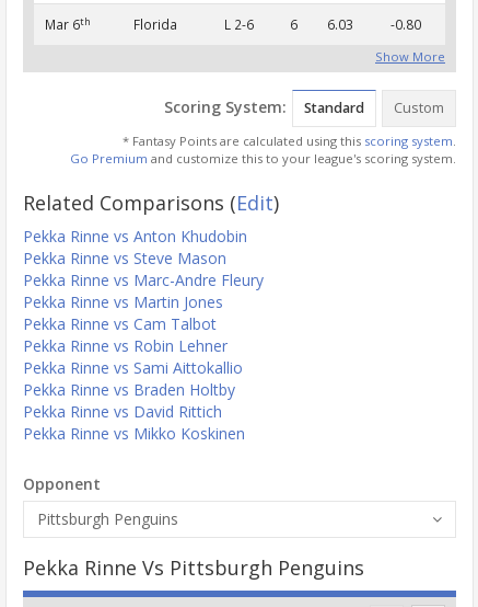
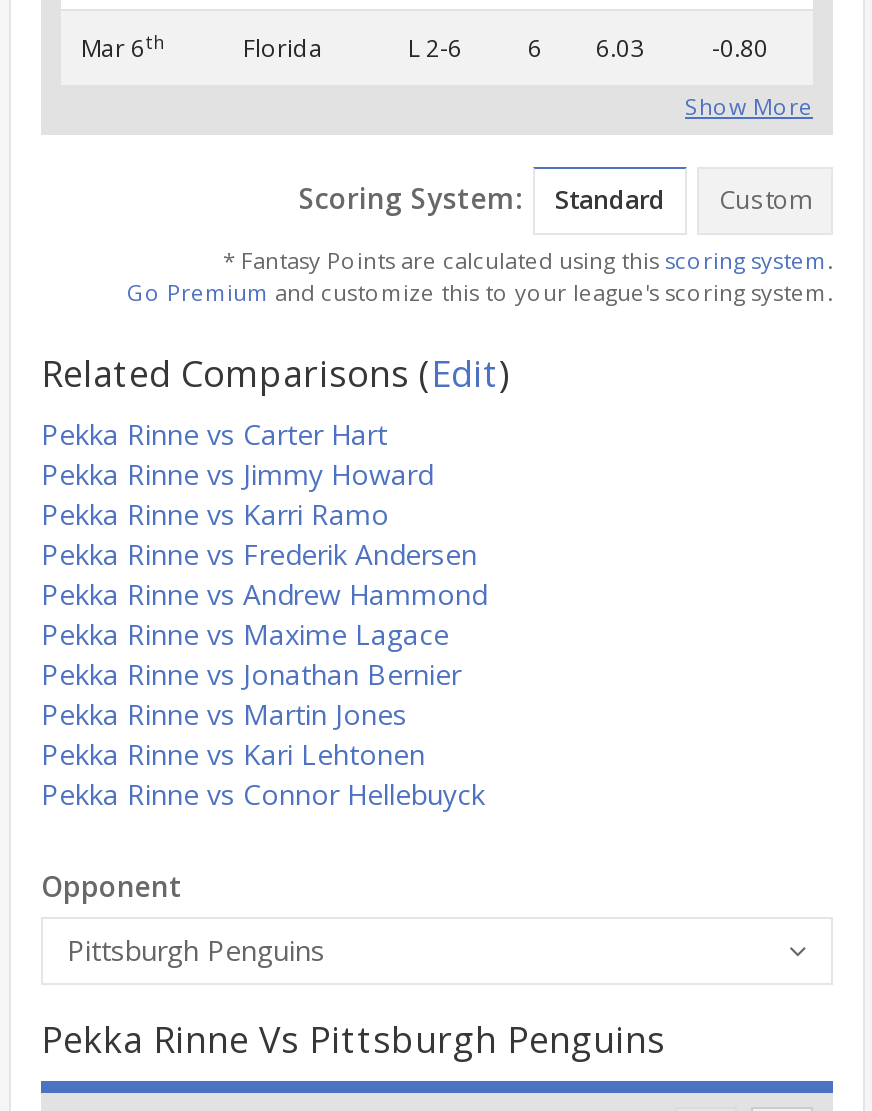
[23,226,264,290] Pekka Rinne vs Anton Khudobin | Pekka Rinne vs Steve Mason | Pekka Rinne vs Marc-Andre Fleury -> [41,415,487,693] Pekka Rinne vs Carter Hart | Pekka Rinne vs Jimmy Howard | Pekka Rinne vs Karri Ramo | Pekka Rinne vs Frederik Andersen | Pekka Rinne vs Andrew Hammond | Pekka Rinne vs Maxime Lagace | Pekka Rinne vs Jonathan Bernier
moved [23,291,223,312] -> [41,695,407,733]: Pekka Rinne vs Martin Jones
[23,313,245,444] Pekka Rinne vs Cam Talbot | Pekka Rinne vs Robin Lehner | Pekka Rinne vs Sami Aittokallio | Pekka Rinne vs Braden Holtby | Pekka Rinne vs David Rittich | Pekka Rinne vs Mikko Koskinen -> [41,735,485,813] Pekka Rinne vs Kari Lehtonen | Pekka Rinne vs Connor Hellebuyck

